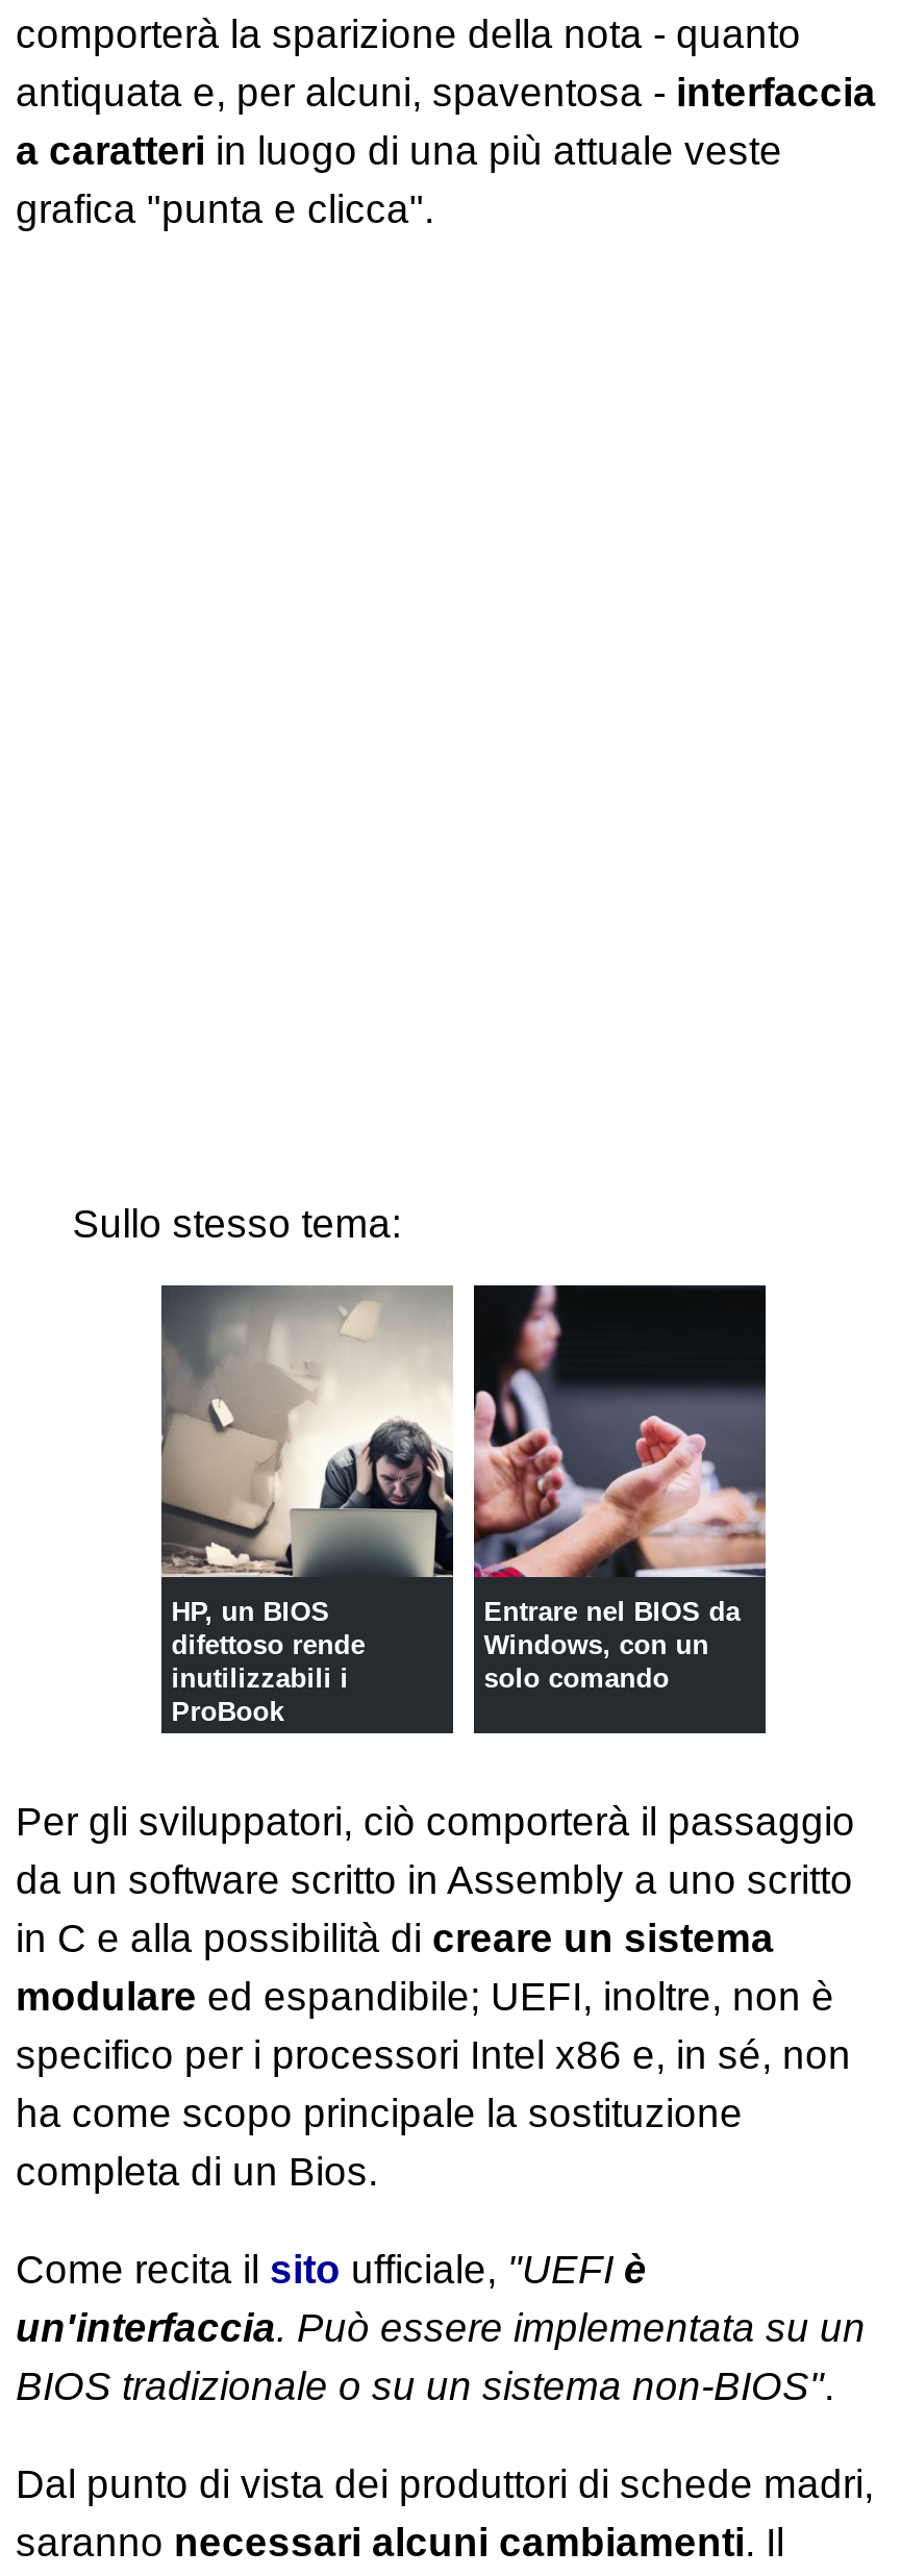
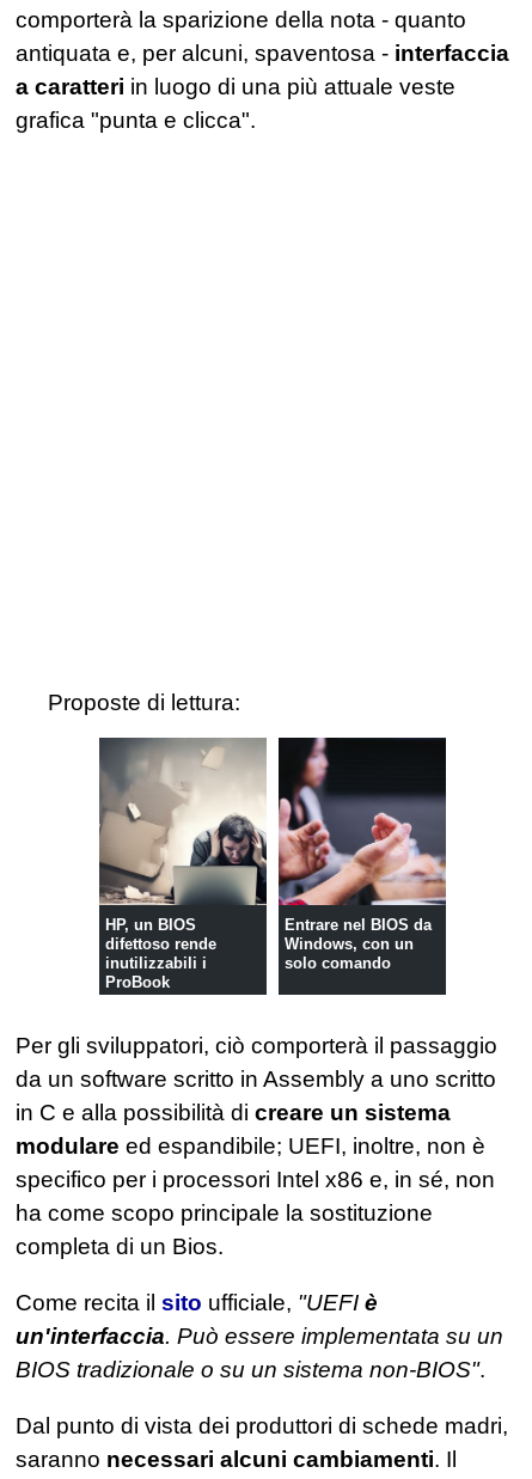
[72,1201,401,1245] Sullo stesso tema: -> [48,690,241,715] Proposte di lettura:

